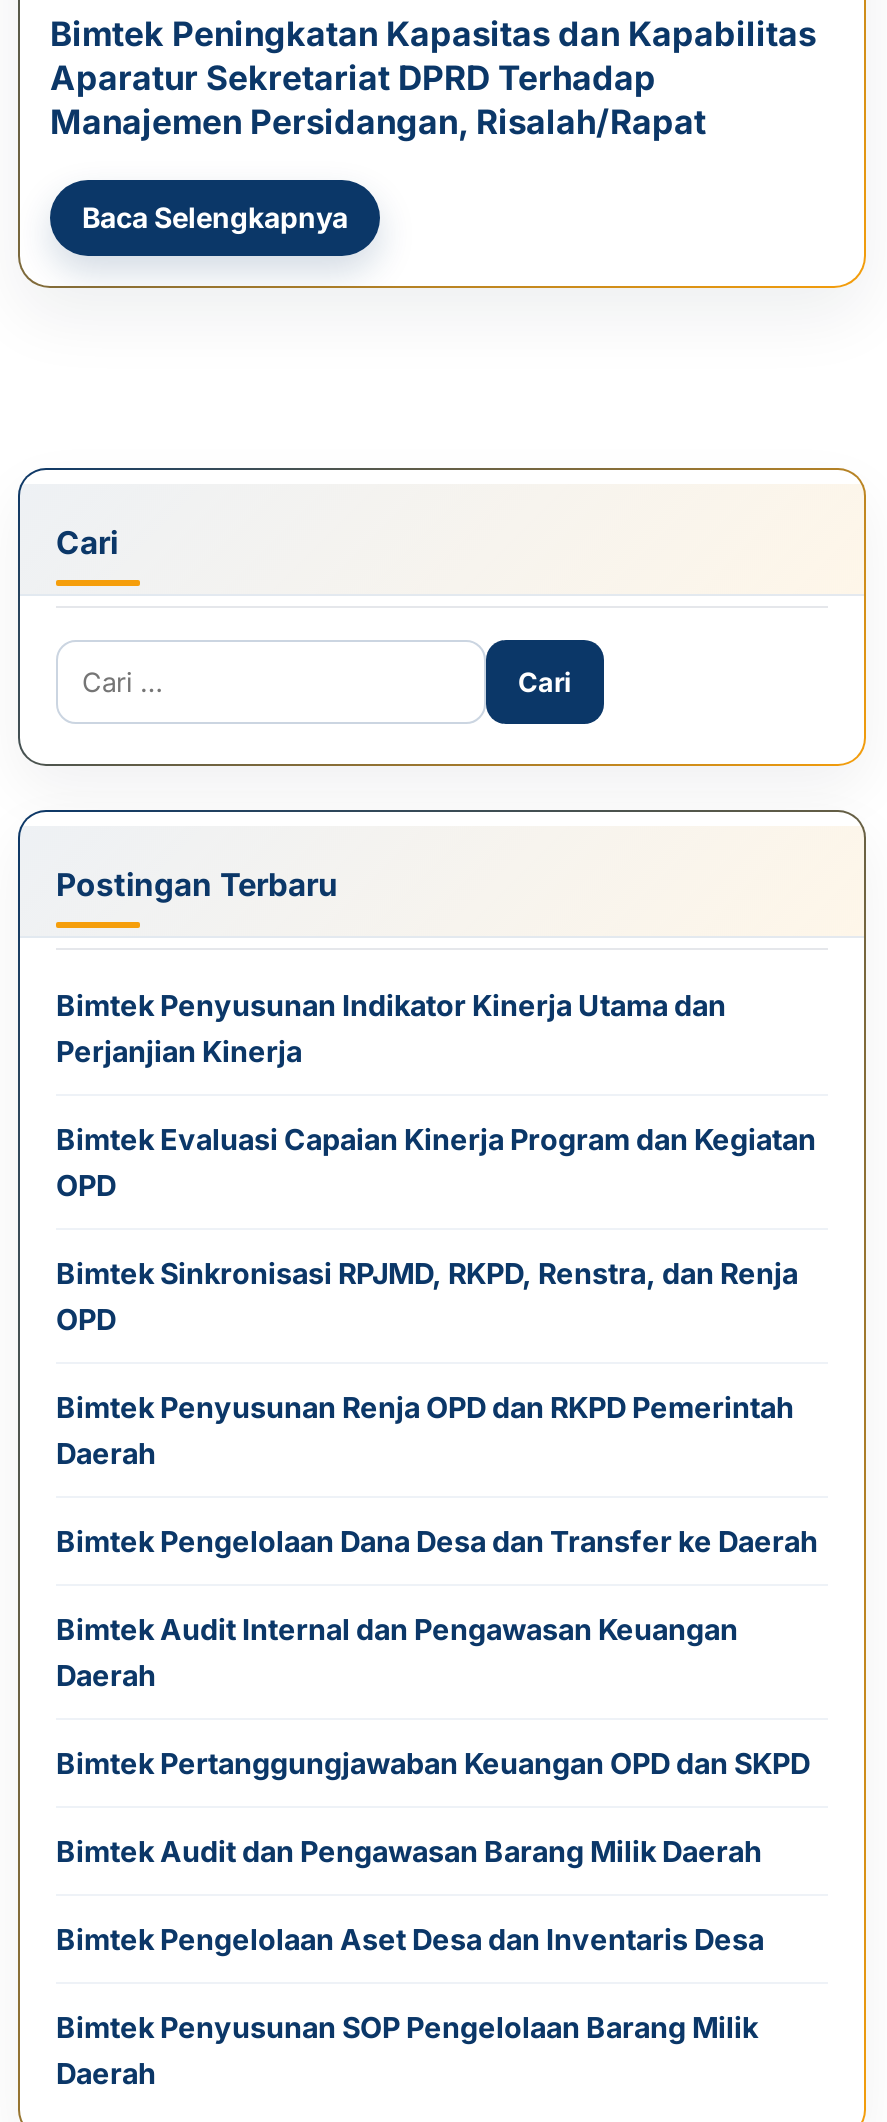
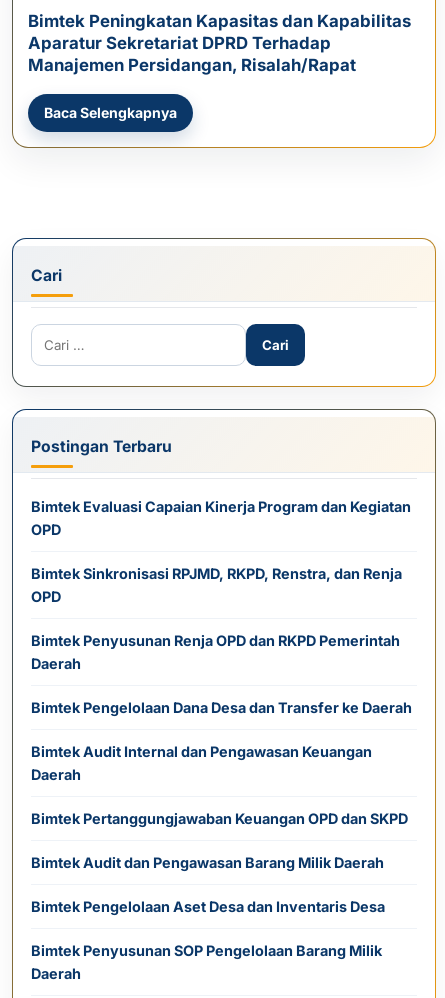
[56,987,726,1067] Bimtek Penyusunan Indikator Kinerja Utama dan | Perjanjian Kinerja -> none

